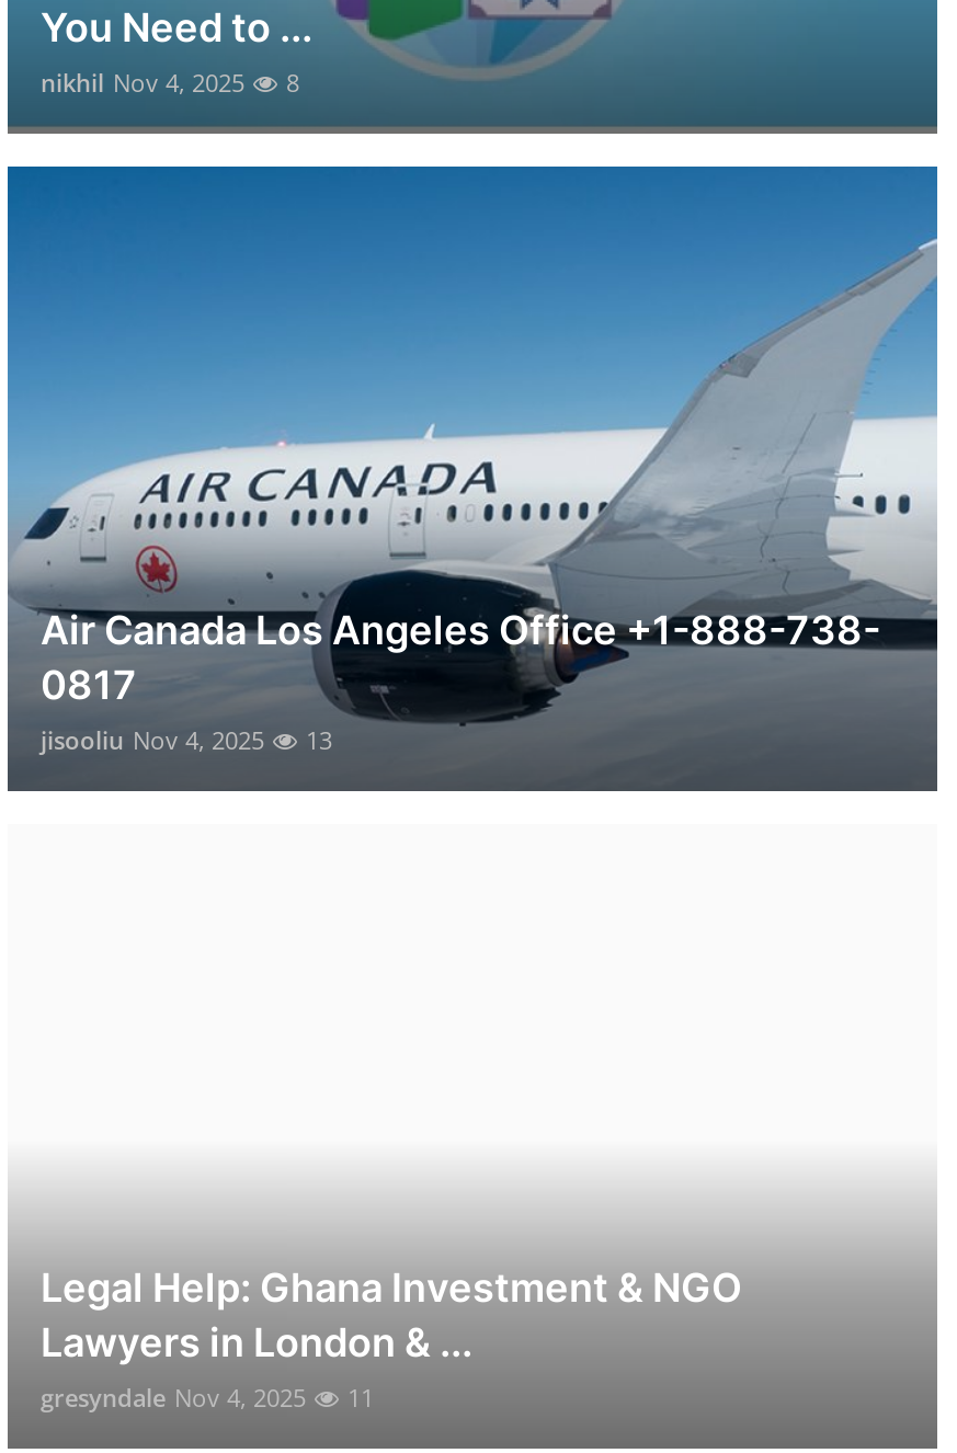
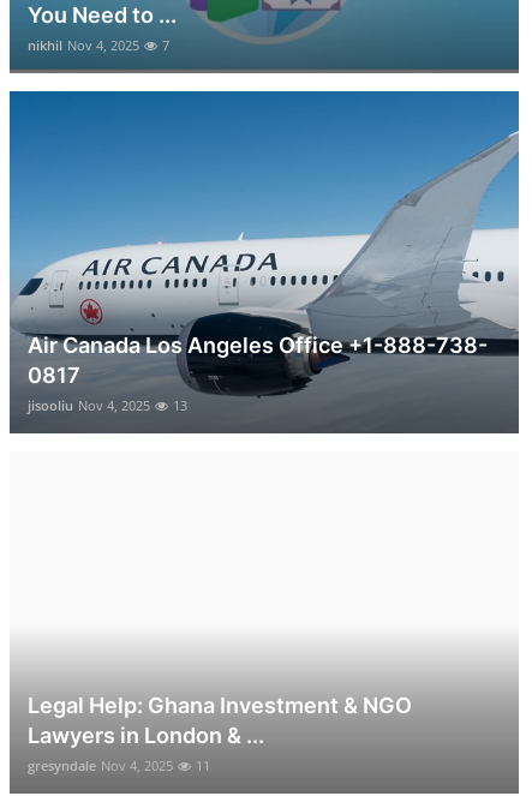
[41,67,299,99] nikhil Nov 4, 2025 8 -> [28,36,169,55] nikhil Nov 4, 2025 7

